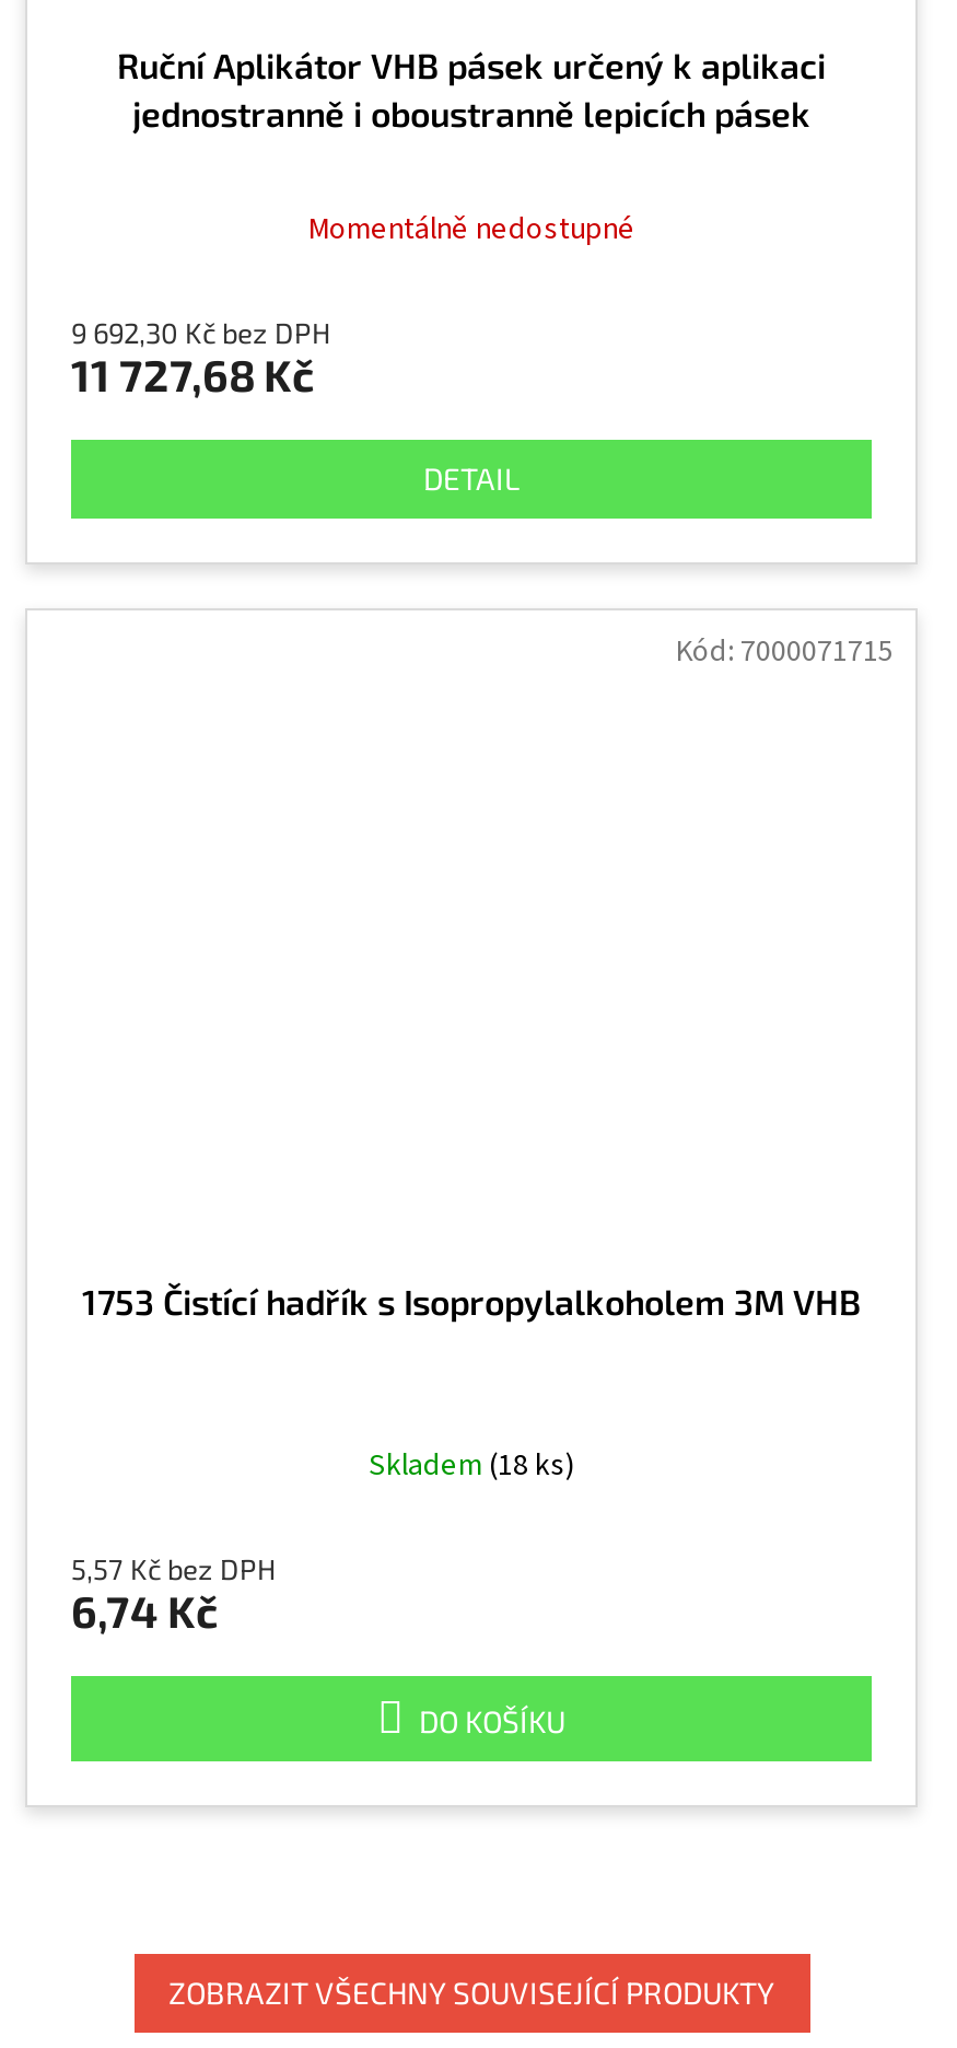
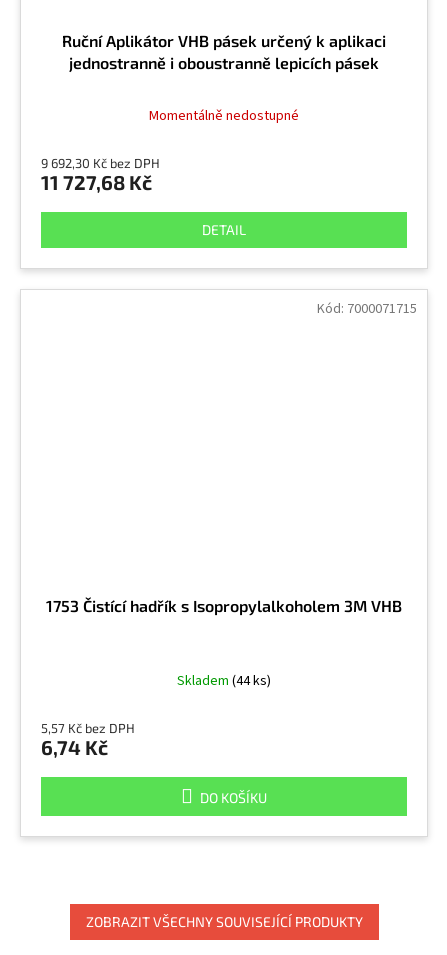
[369,1444,574,1488] Skladem (18 ks) -> [177,671,271,691] Skladem (44 ks)

